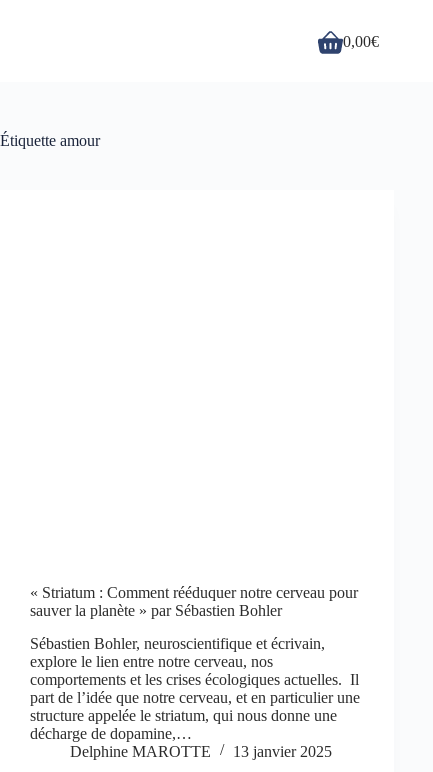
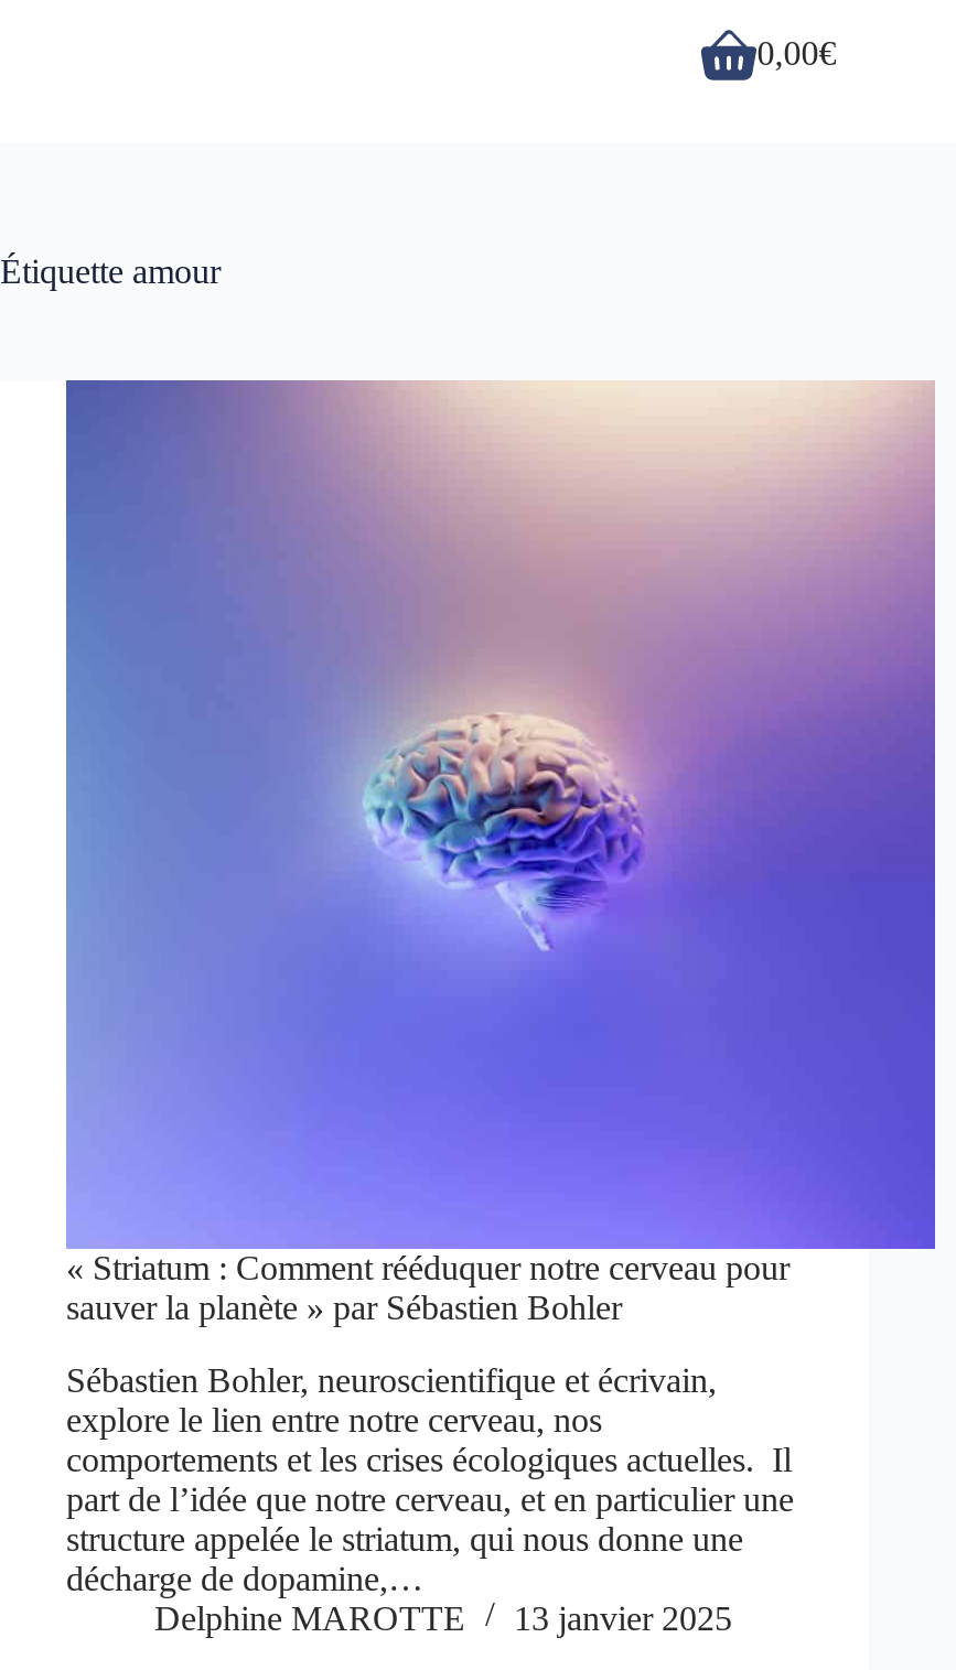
none -> [64,378,937,1251] [image]

